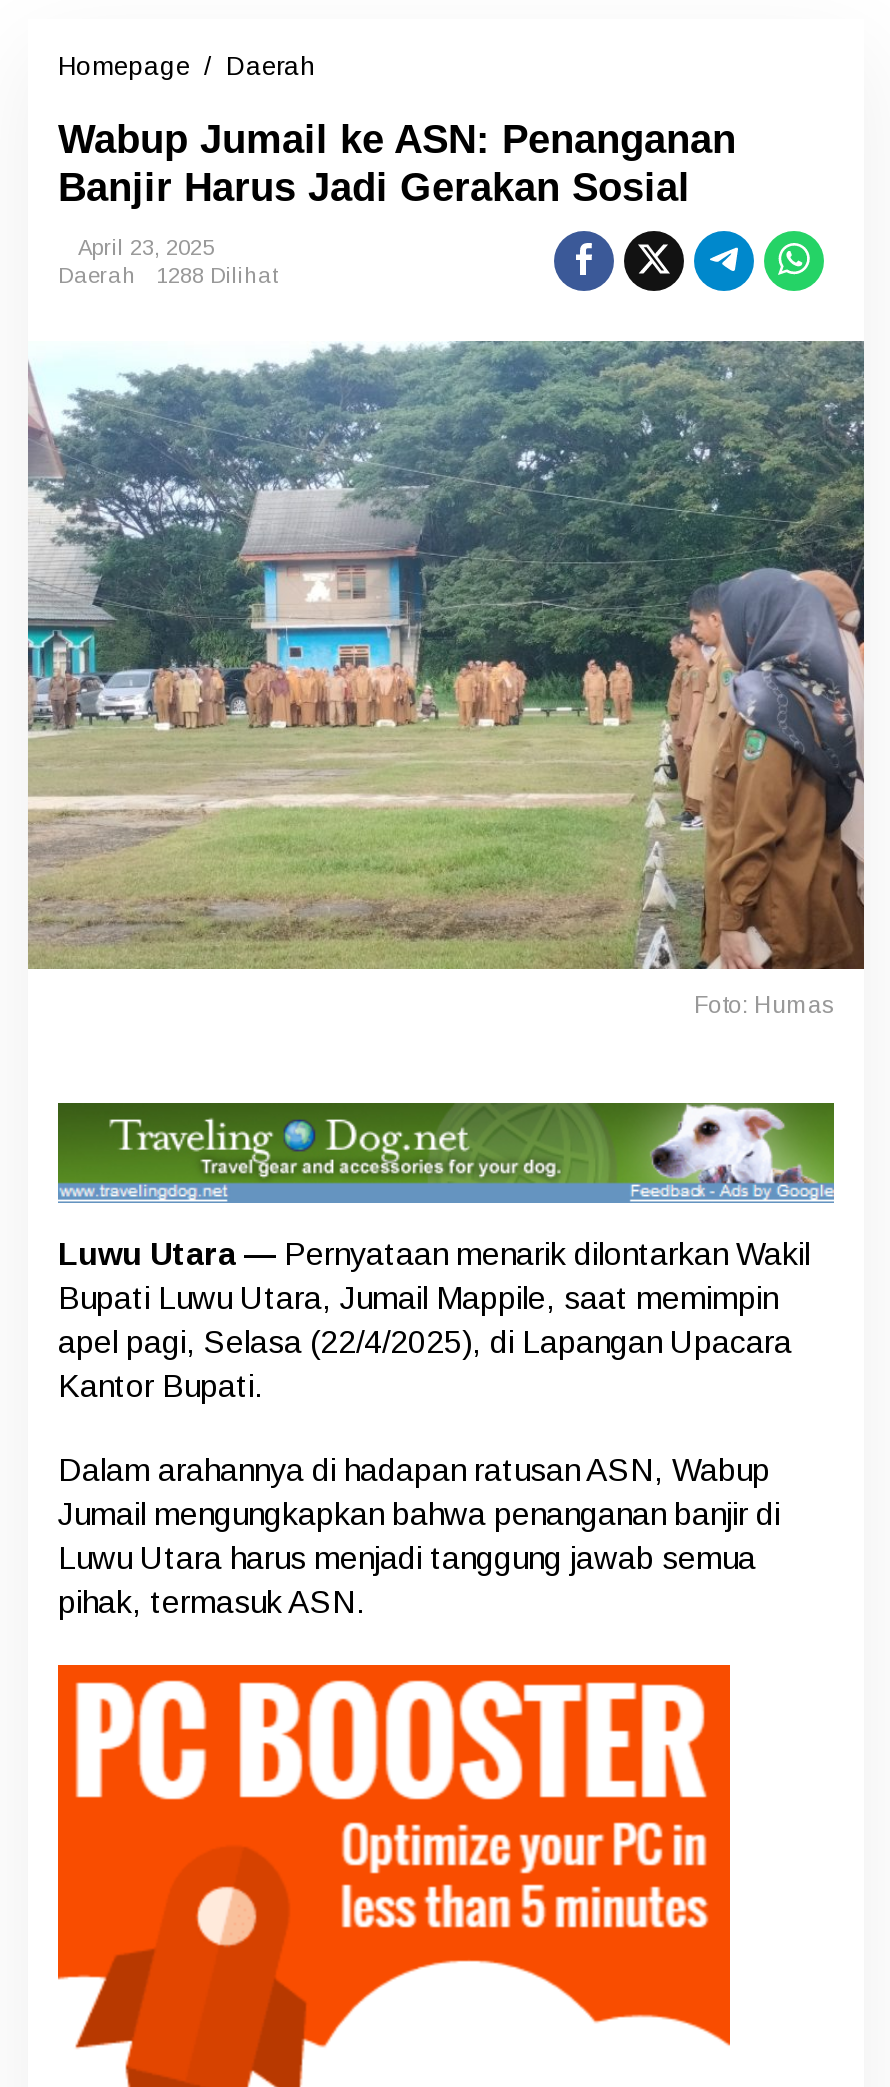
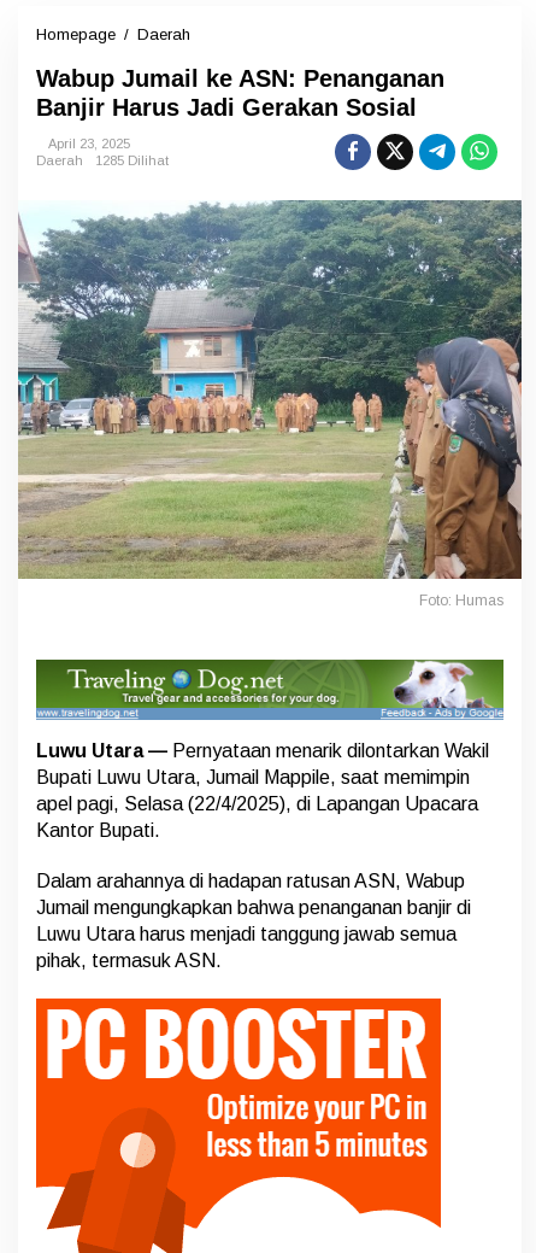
[156,264,278,288] 1288 Dilihat -> [95,154,169,168] 1285 Dilihat

